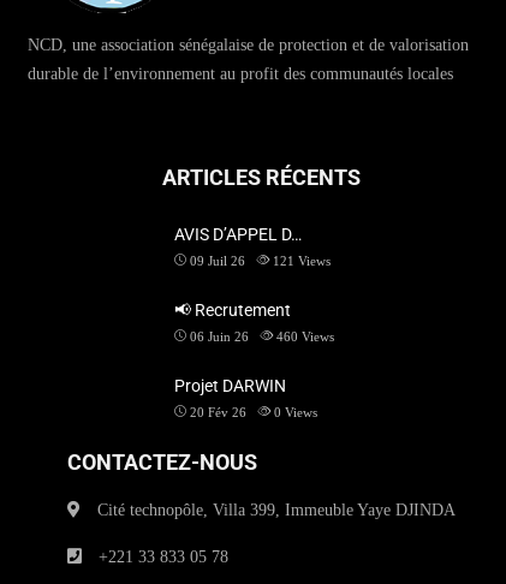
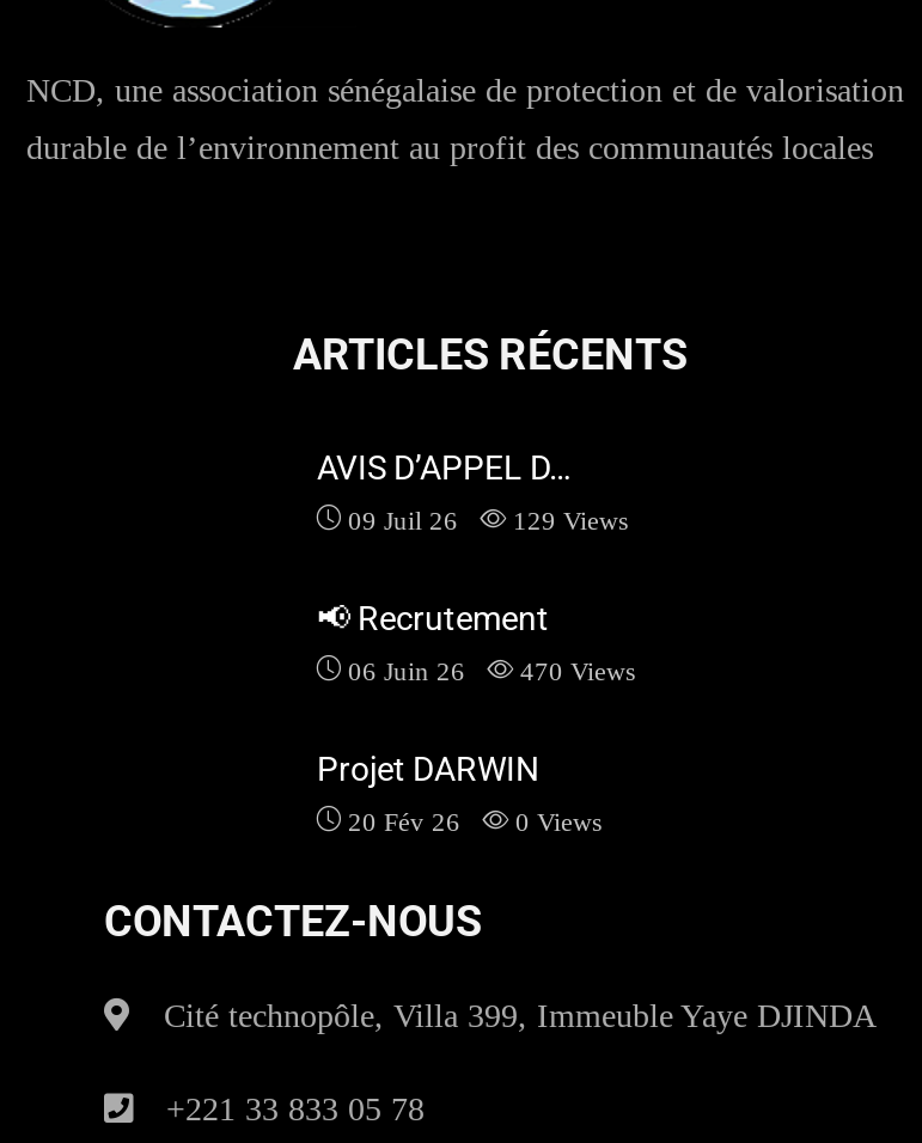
[189,254,330,268] 09 Juil 26 121 Views -> [348,505,628,533] 09 Juil 26 129 Views
[189,329,334,344] 06 Juin 26 460 Views -> [348,655,635,684] 06 Juin 26 470 Views

